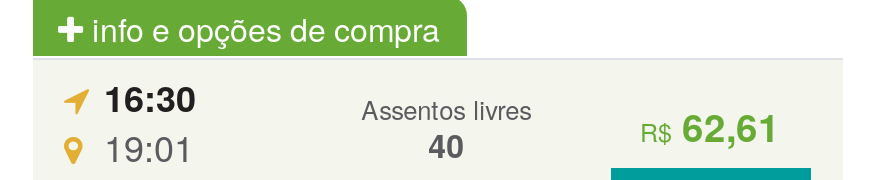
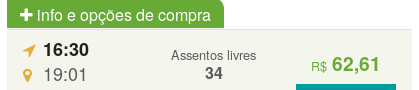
[428,122,464,168] 40 -> [205,61,223,84] 34

